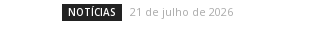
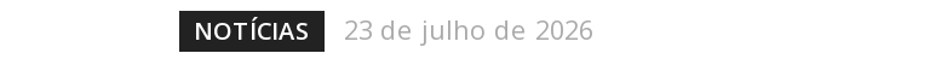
[68,4,233,19] NOTÍCIAS 21 de julho de 2026 -> [194,11,593,47] NOTÍCIAS 23 de julho de 2026

